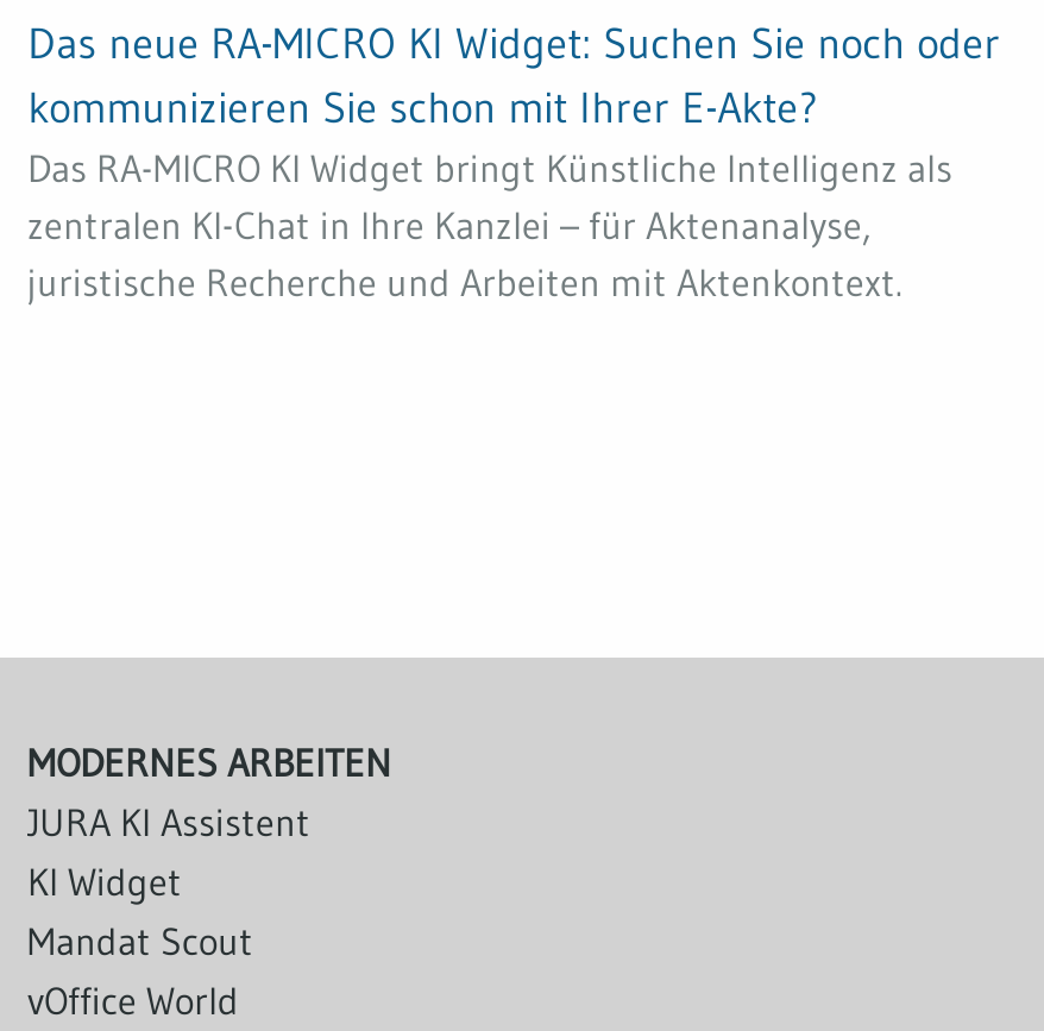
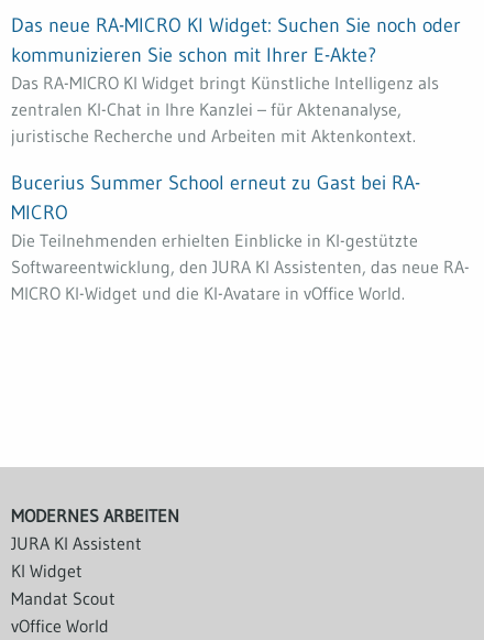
none -> [11,169,470,304] Bucerius Summer School erneut zu Gast bei RA- | MICRO | Die Teilnehmenden erhielten Einblicke in KI-gestützte | Softwareentwicklung, den JURA KI Assistenten, das neue RA- | MICRO KI-Widget und die KI-Avatare in vOffice World.

